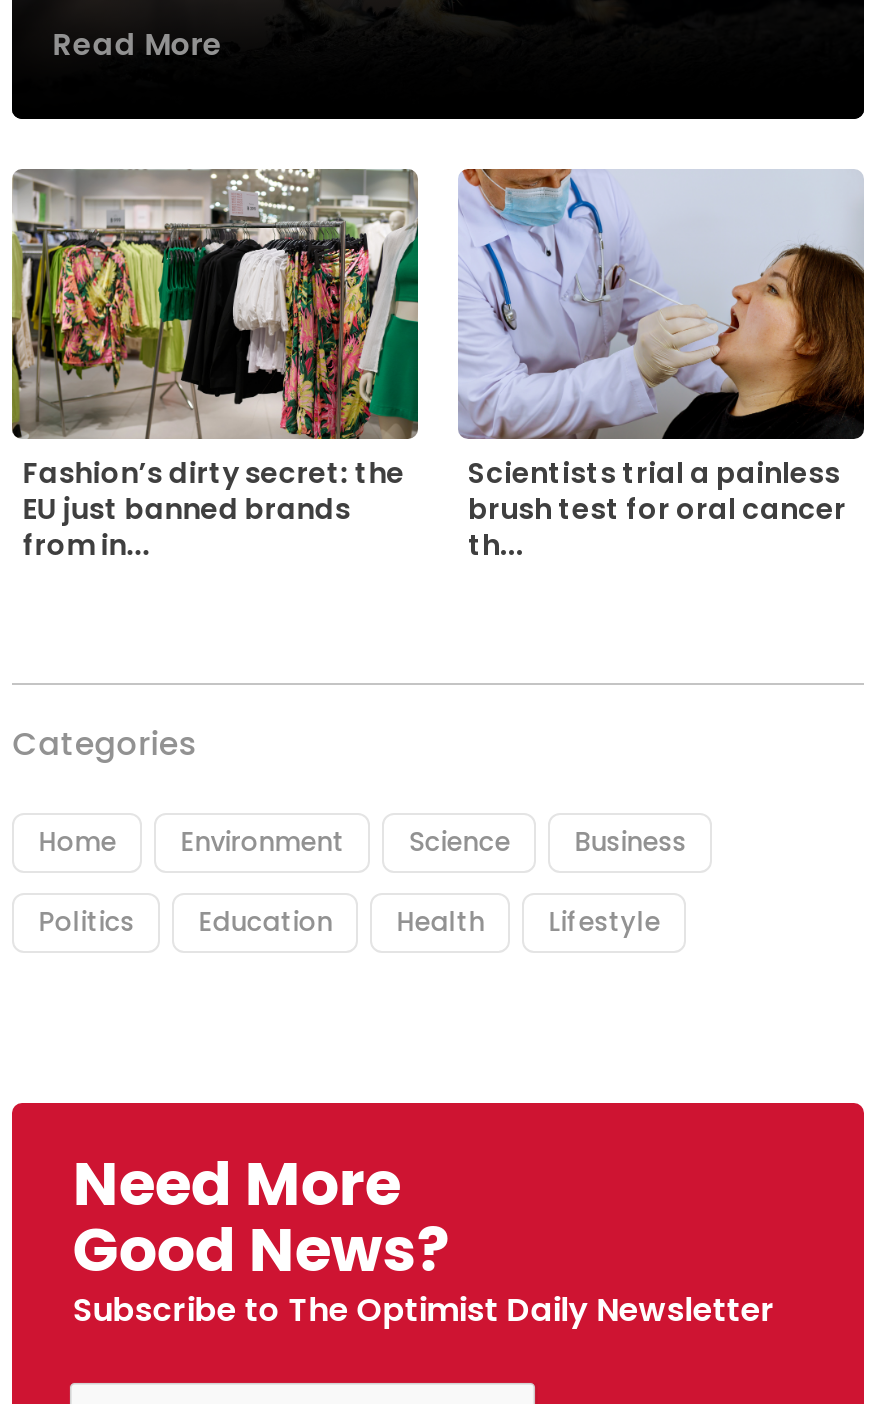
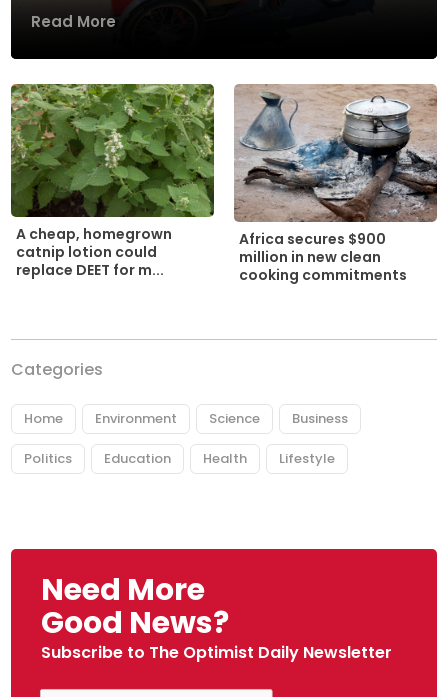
[12,168,420,565] [image] | Fashion’s dirty secret: the | EU just banned brands | from in... -> [11,84,215,280] [image] | A cheap, homegrown | catnip lotion could | replace DEET for m...
[458,170,866,565] [image] | Scientists trial a painless | brush test for oral cancer | th... -> [234,84,438,285] [image] | Africa secures $900 | million in new clean | cooking commitments

